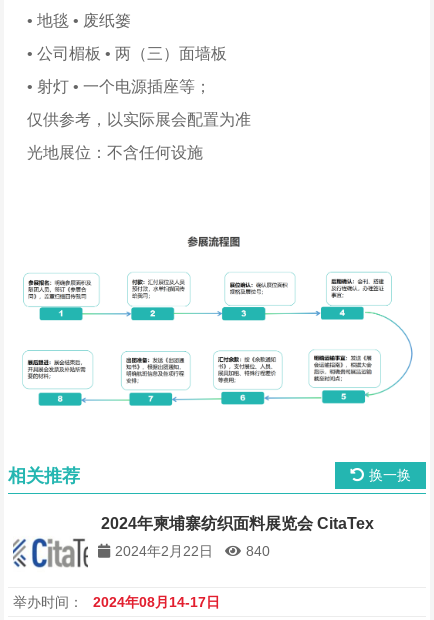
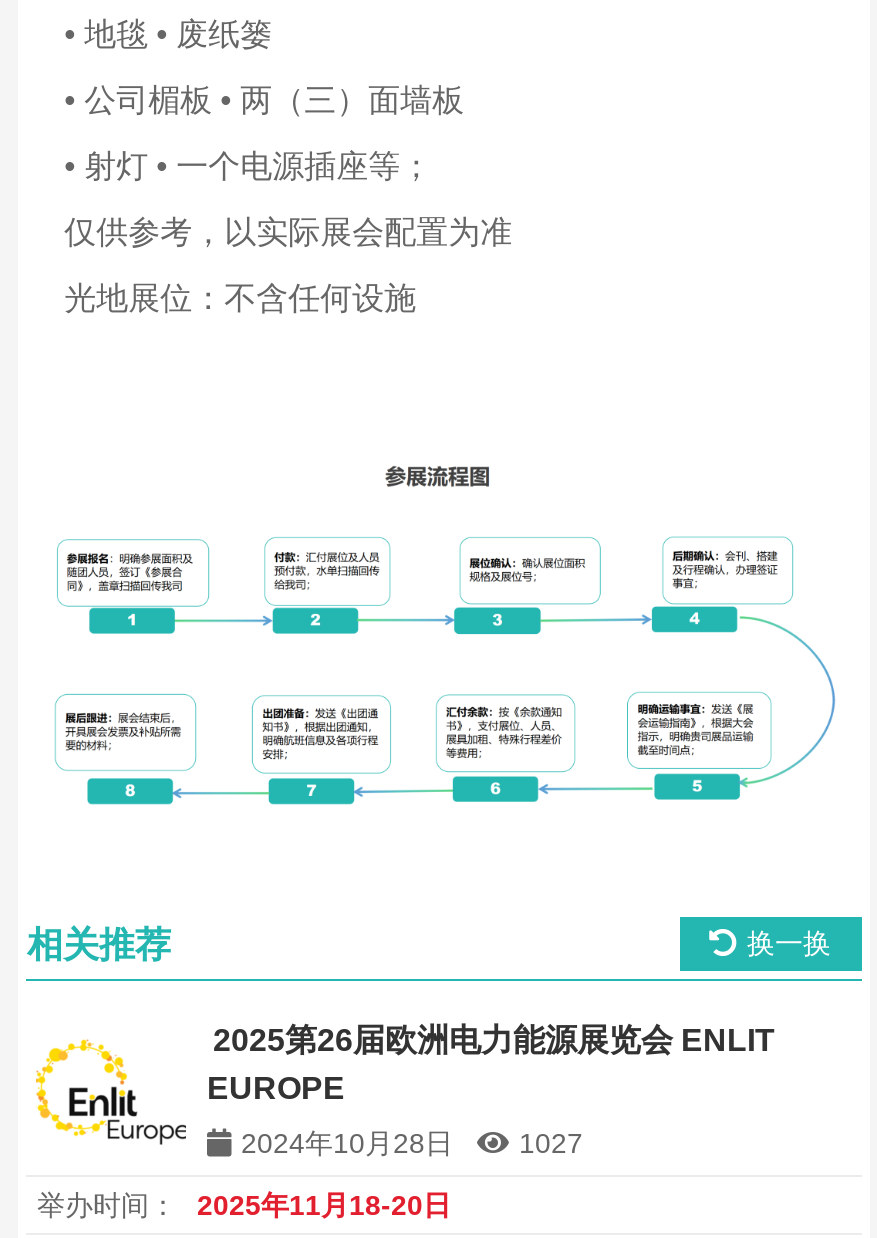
[12,515,374,571] [image] | 2024年柬埔寨纺织面料展览会 CitaTex -> [36,1024,775,1145] [image] | 2025第26届欧洲电力能源展览会 ENLIT | EUROPE
[115,543,270,559] 2024年2月22日 | 840 -> [241,1128,583,1160] 2024年10月28日 | 1027
[13,594,220,610] 举办时间： 2024年08月14-17日 -> [37,1189,451,1221] 举办时间： 2025年11月18-20日

